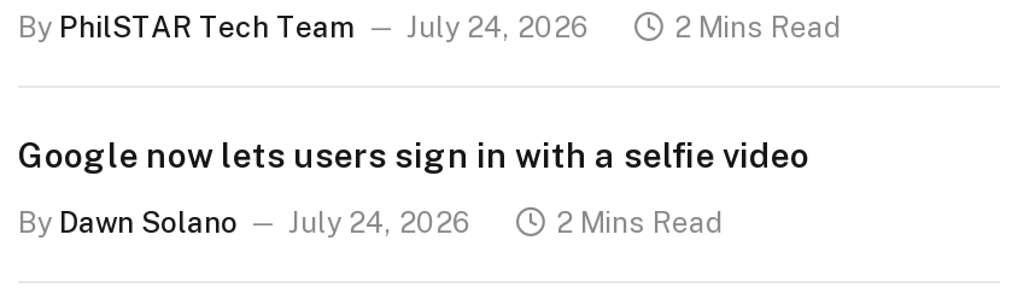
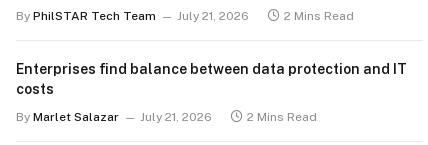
[18,12,590,45] By PhilSTAR Tech Team July 24, 2026 -> [16,9,249,23] By PhilSTAR Tech Team July 21, 2026
[18,137,809,176] Google now lets users sign in with a selfie video -> [16,61,407,97] Enterprises find balance between data protection and IT | costs
[18,207,472,241] By Dawn Solano | July 24, 2026 -> [16,110,212,124] By Marlet Salazar | July 21, 2026

